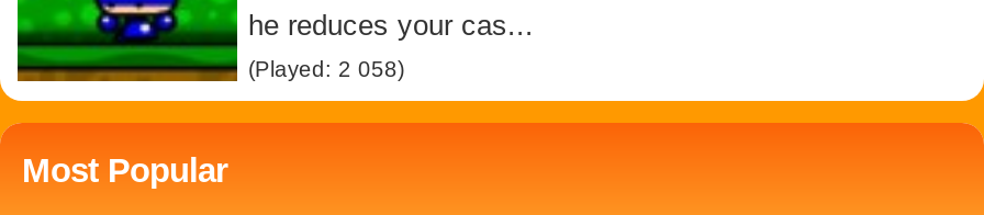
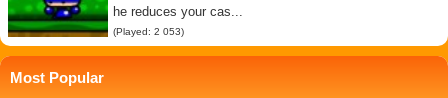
[248,58,404,82] (Played: 2 058) -> [113,26,184,37] (Played: 2 053)

